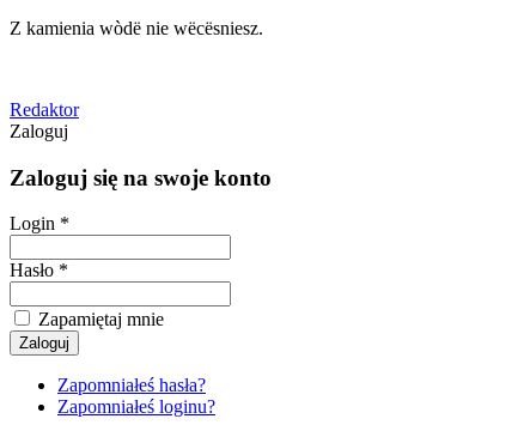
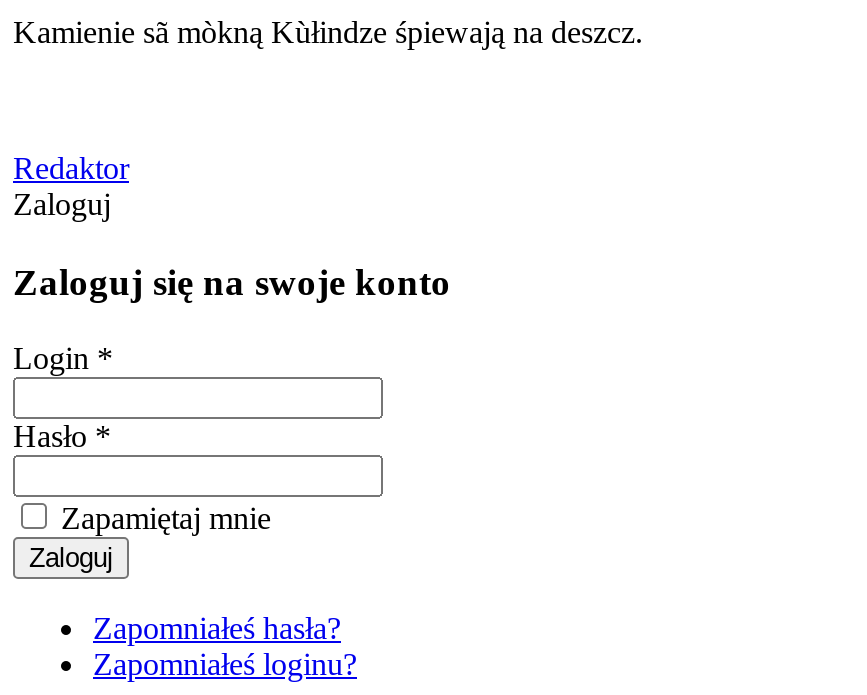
[10,18,263,38] Z kamienia wòdë nie wëcësniesz. -> [13,15,643,49] Kamienie sã mòkną Kùłindze śpiewają na deszcz.

